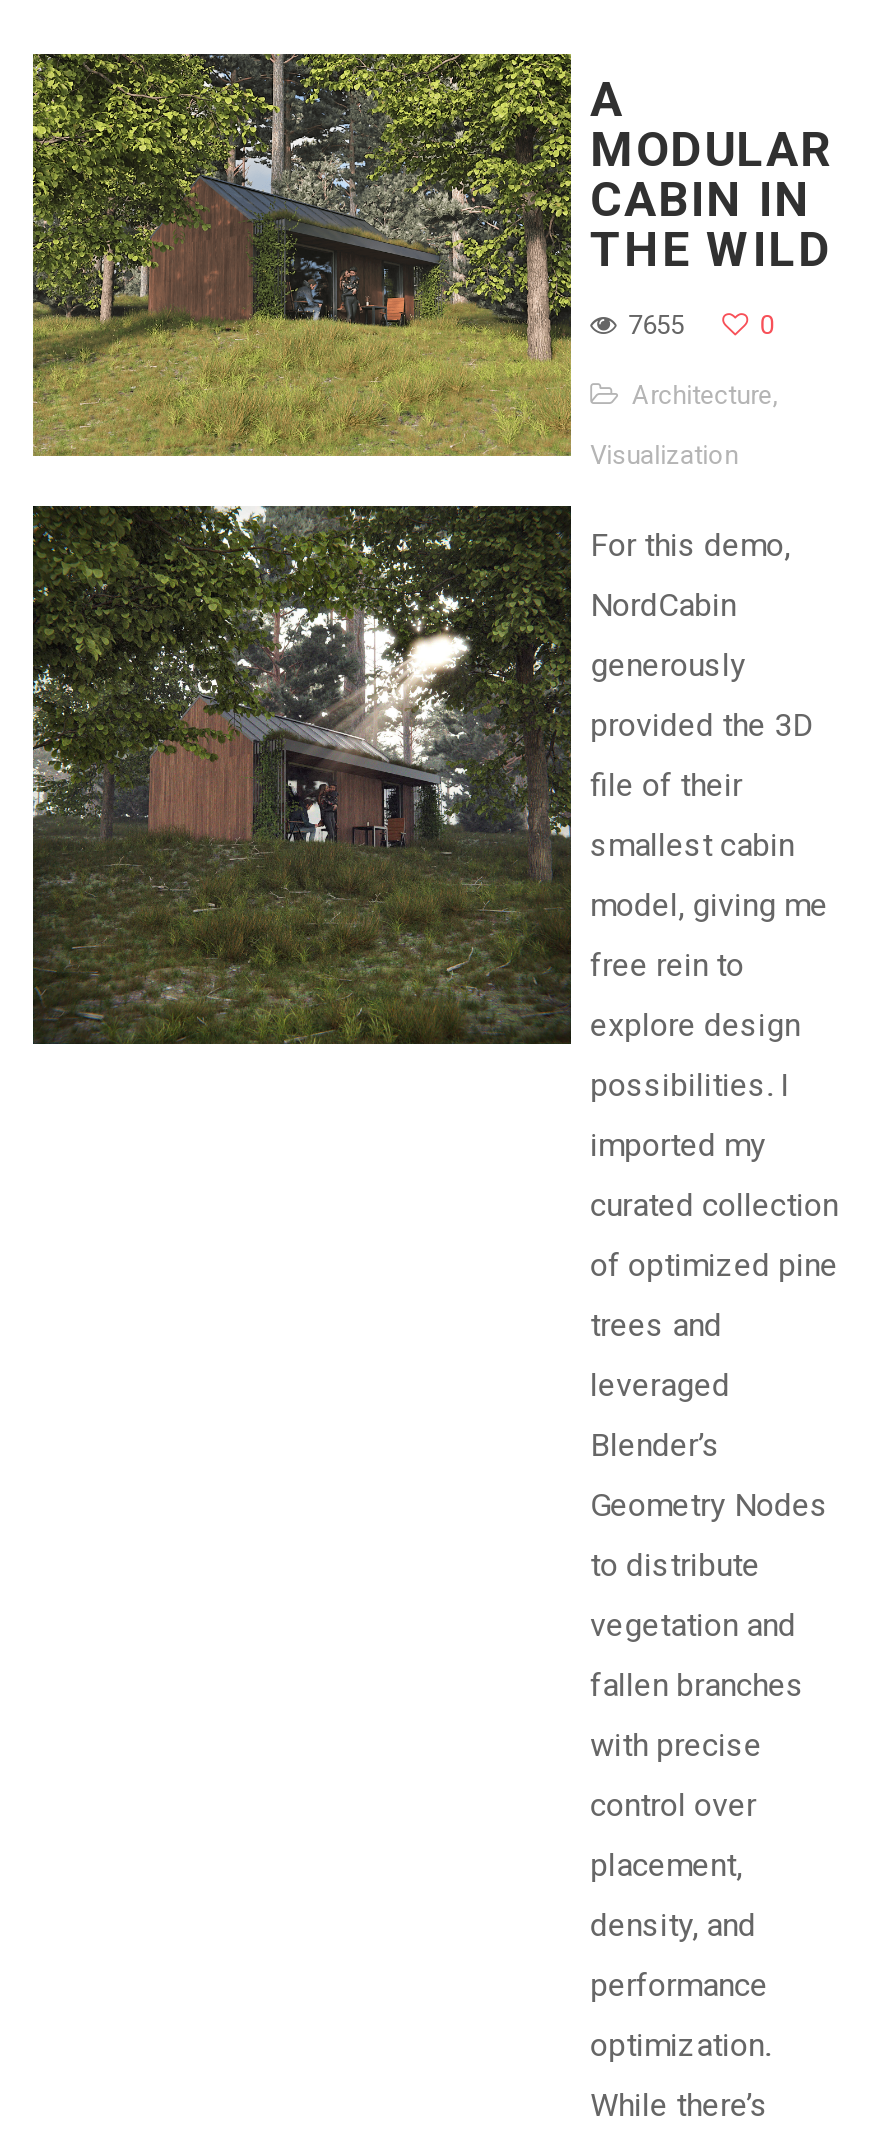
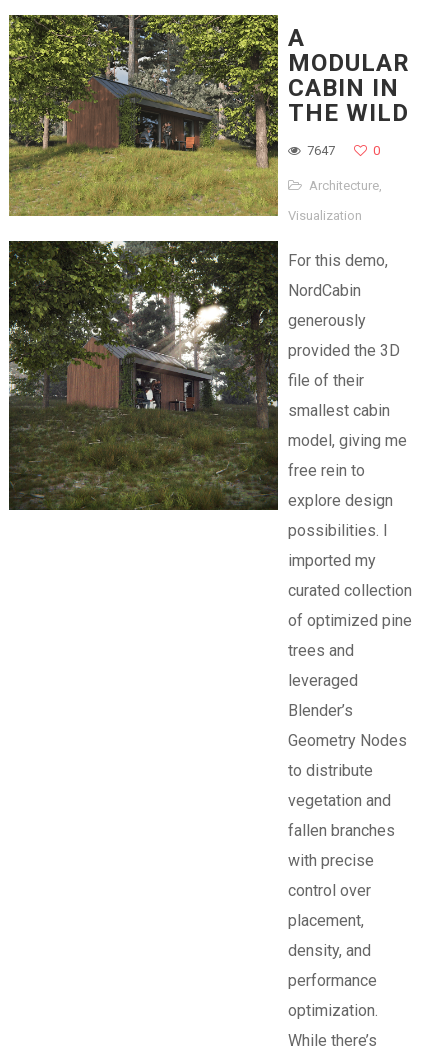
[628,310,684,340] 7655 -> [307,143,335,158] 7647

